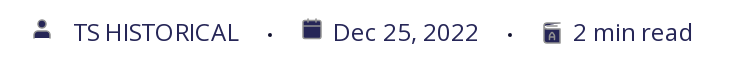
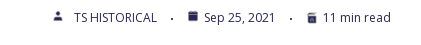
[333,14,695,48] Dec 25, 2022 | 2 min read -> [203,9,390,26] Sep 25, 2021 | 11 min read

